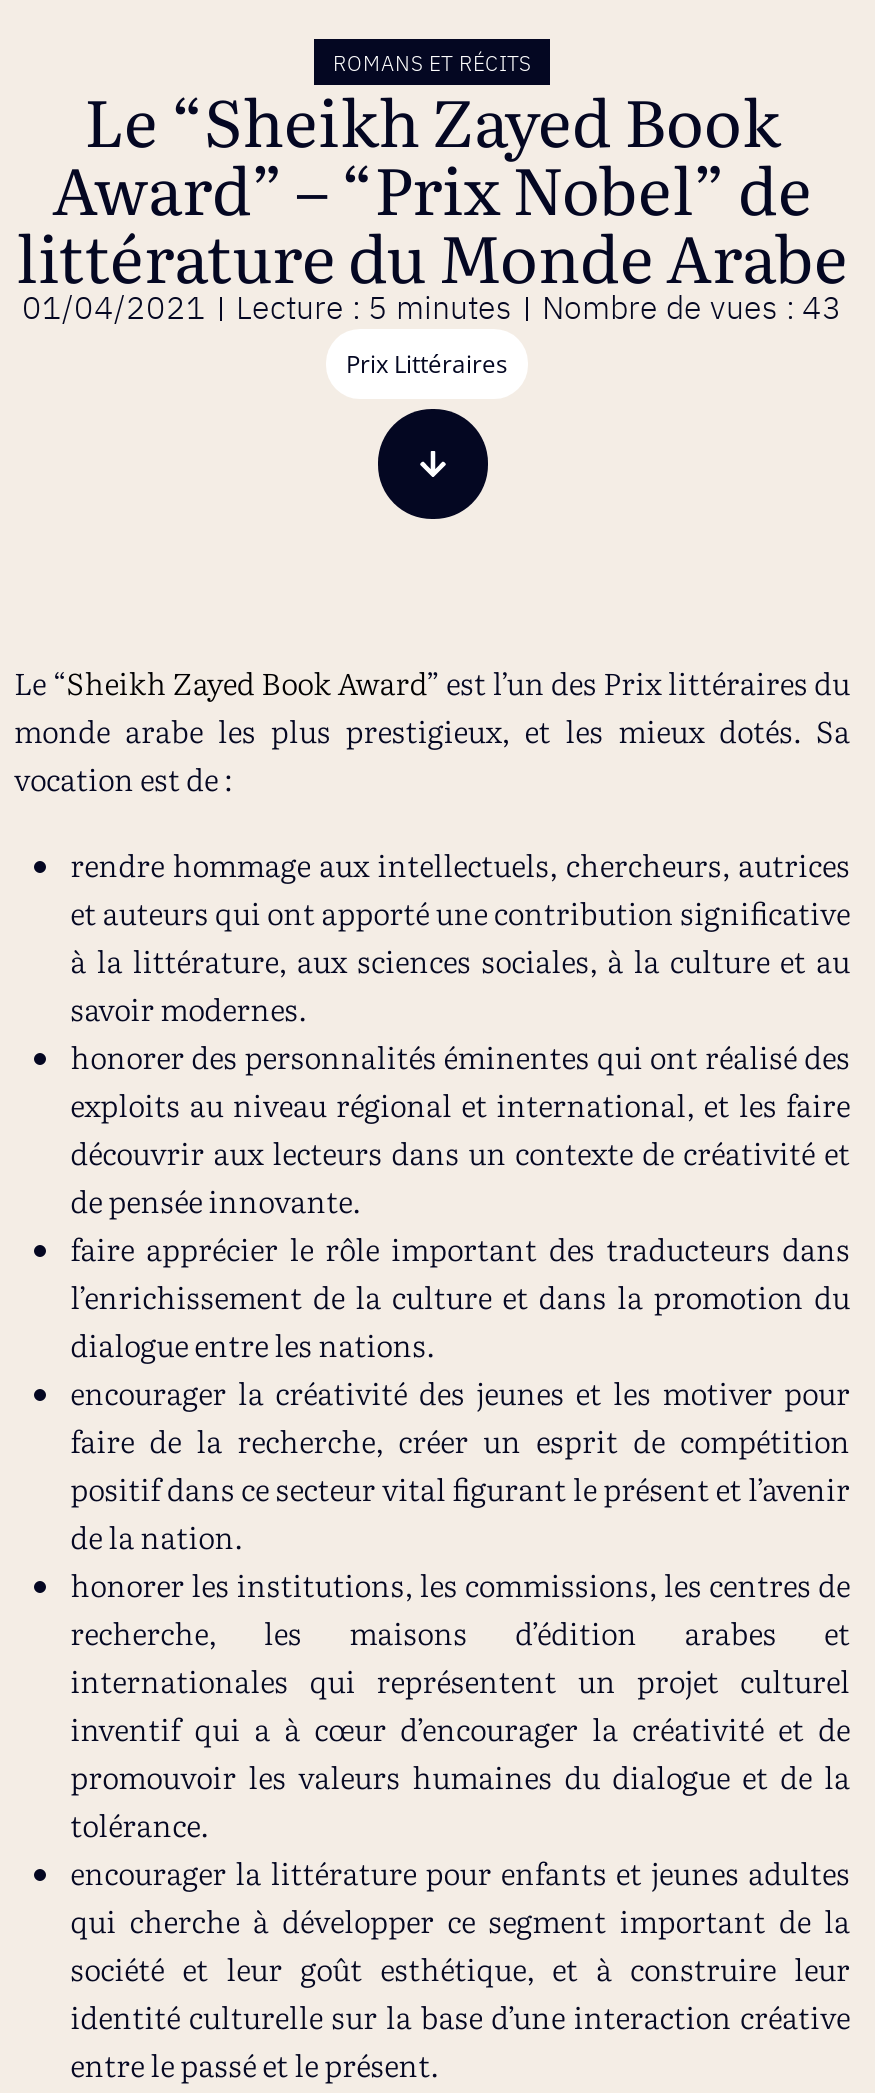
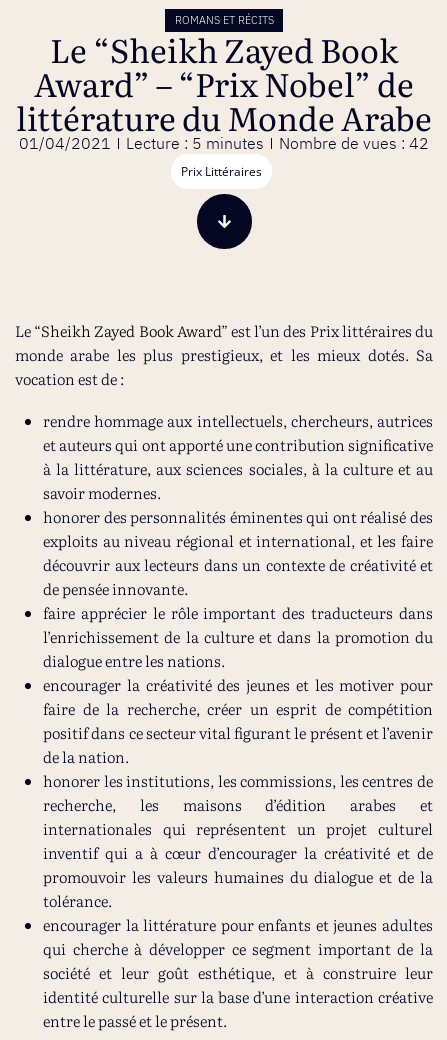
[542,285,842,333] Nombre de vues : 43 -> [279,131,429,155] Nombre de vues : 42

